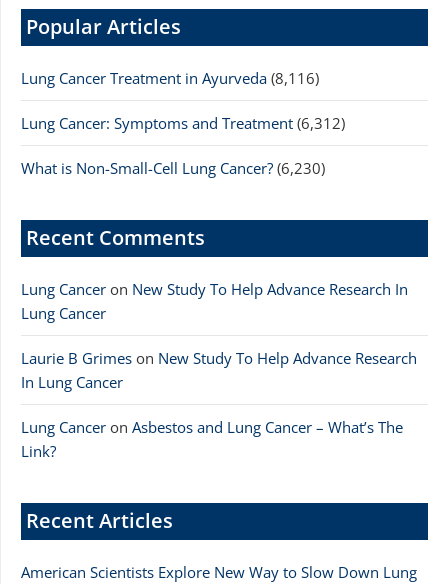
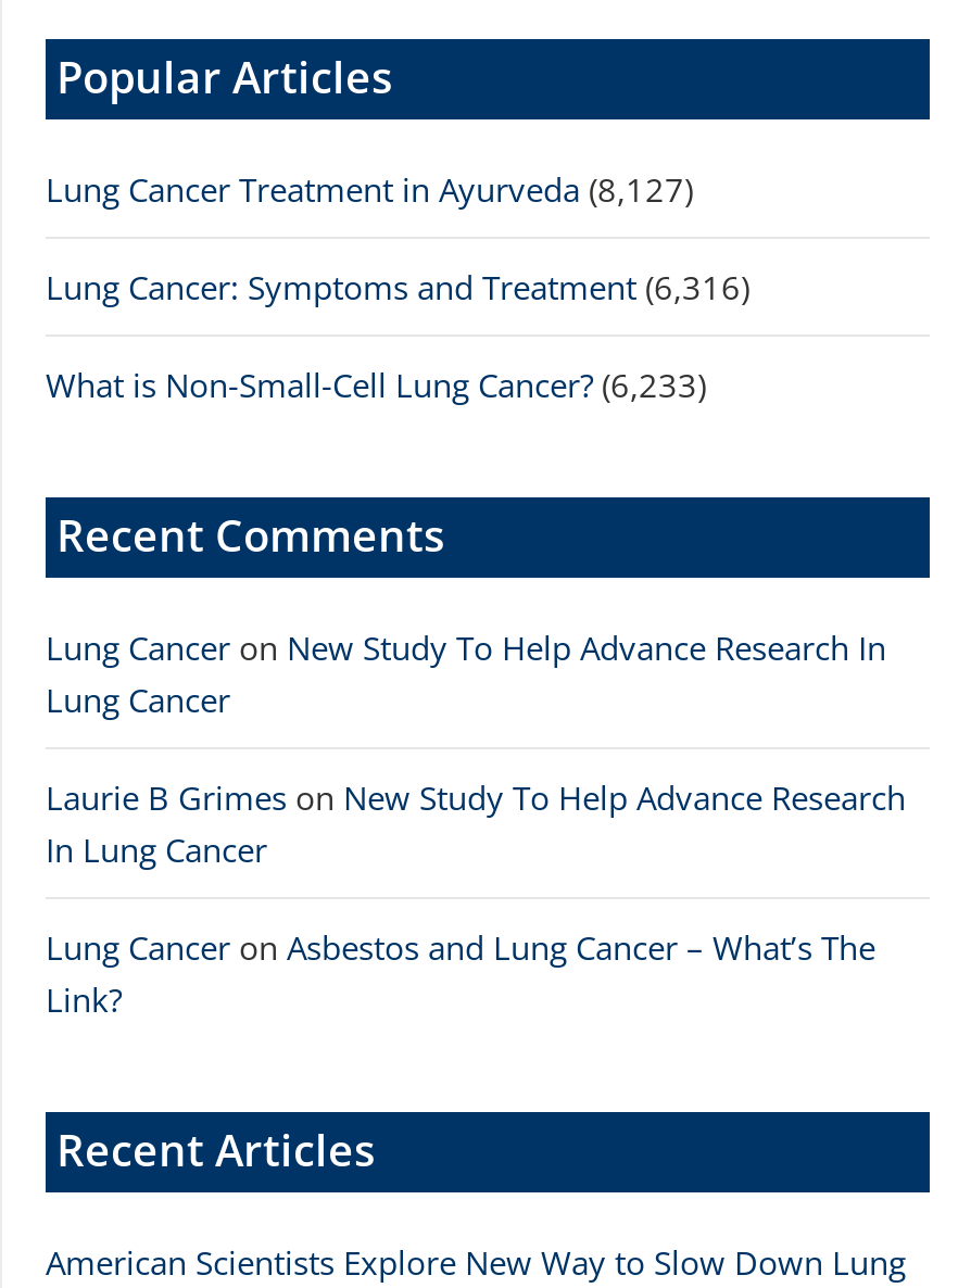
[21,68,319,88] Lung Cancer Treatment in Ayurveda (8,116) -> [46,167,693,211] Lung Cancer Treatment in Ayurveda (8,127)
[21,113,345,133] Lung Cancer: Symptoms and Treatment (6,312) -> [46,265,749,308] Lung Cancer: Symptoms and Treatment (6,316)
[21,158,325,178] What is Non-Small-Cell Lung Cancer? (6,230) -> [46,363,706,406] What is Non-Small-Cell Lung Cancer? (6,233)

